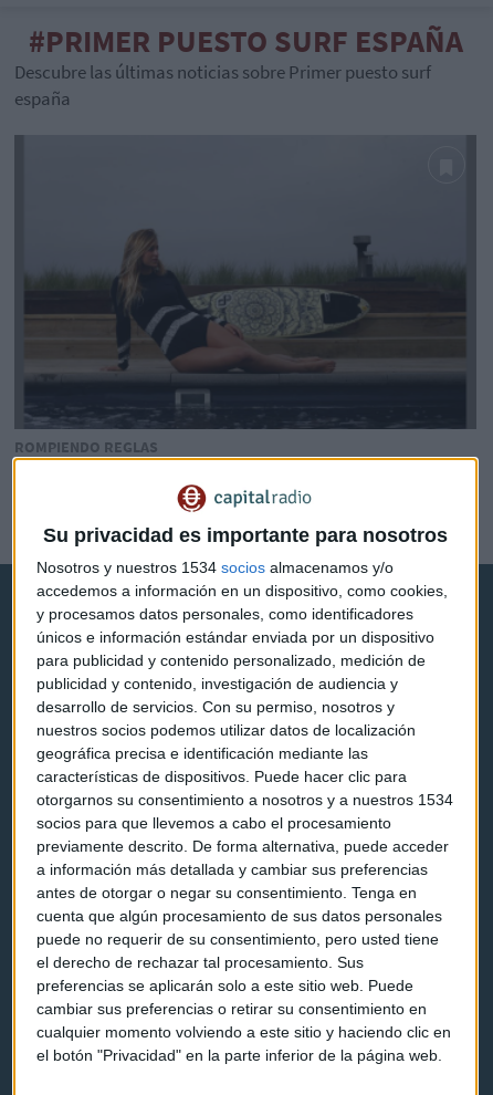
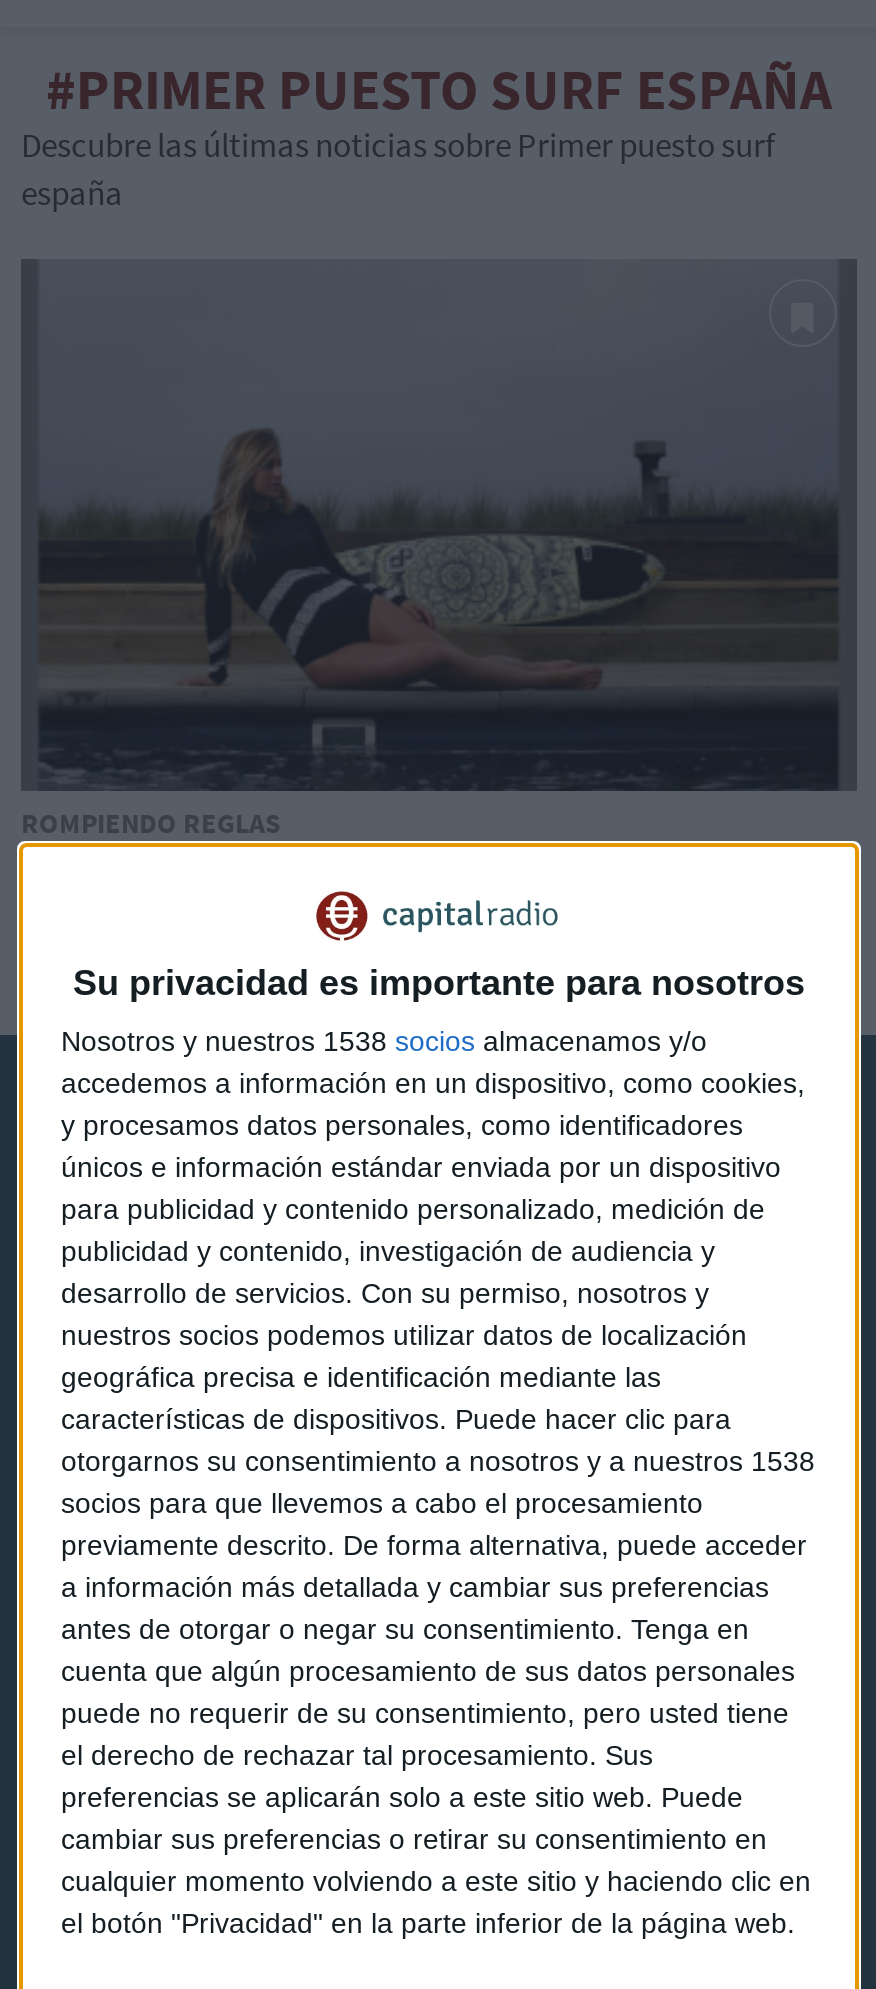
[36,559,394,576] Nosotros y nuestros 1534 socios almacenamos y/o -> [61,1025,707,1057] Nosotros y nuestros 1538 socios almacenamos y/o
[36,791,453,809] otorgarnos su consentimiento a nosotros y a nuestros 1534 -> [61,1445,815,1477] otorgarnos su consentimiento a nosotros y a nuestros 1538

